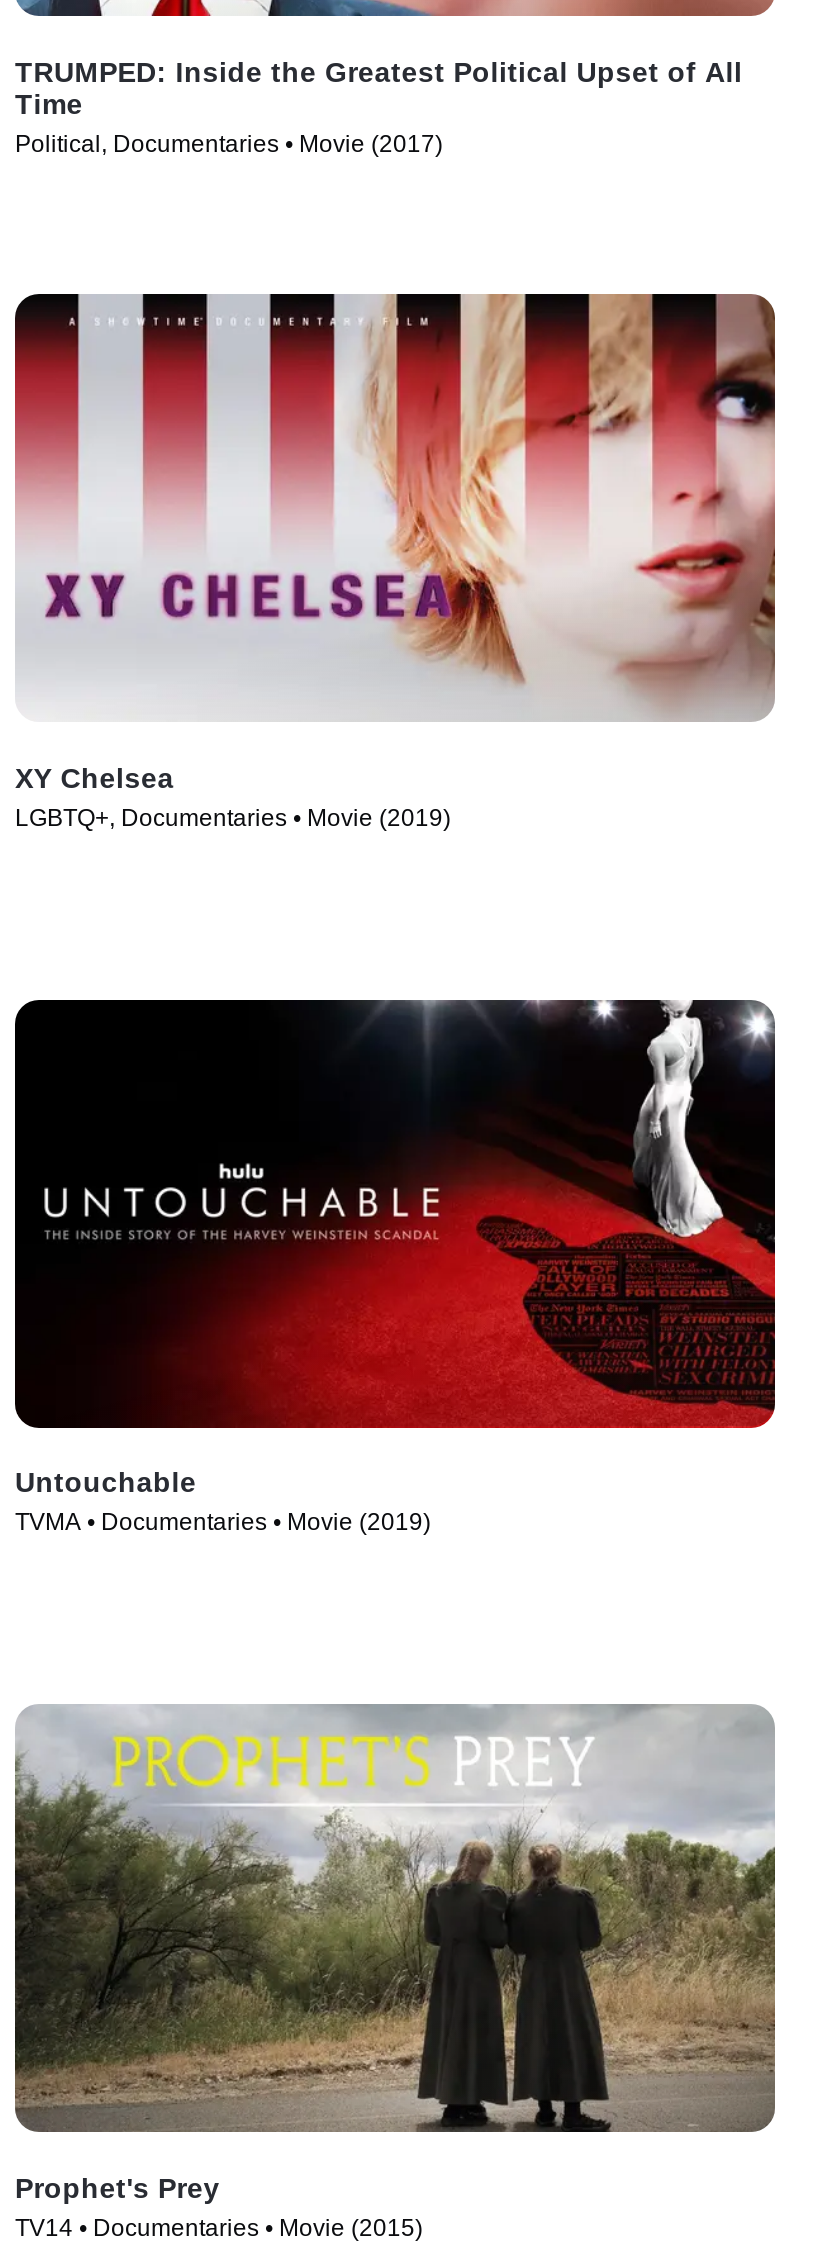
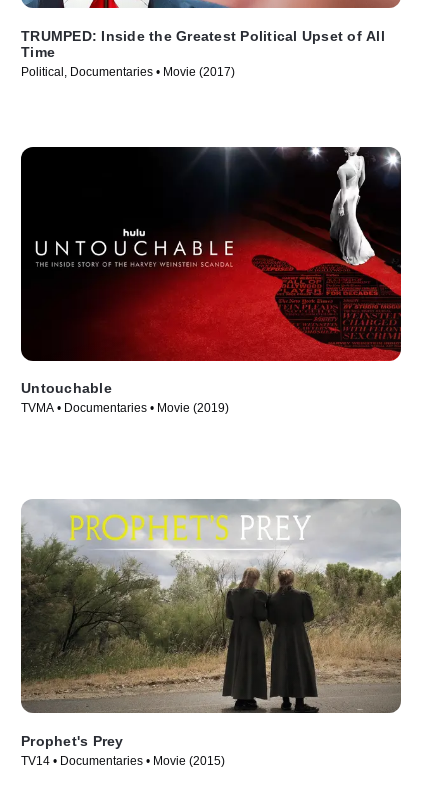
[13,292,775,830] [image] | XY Chelsea | LGBTQ+, Documentaries • Movie (2019) -> none

